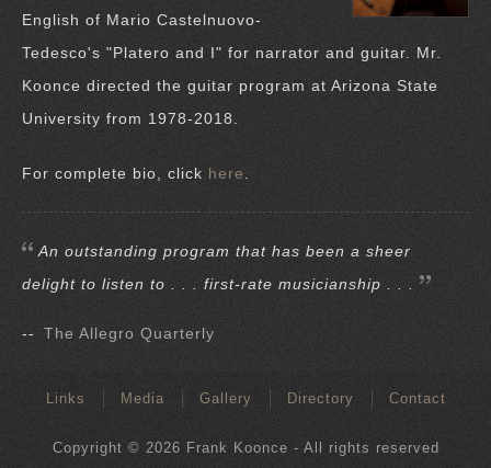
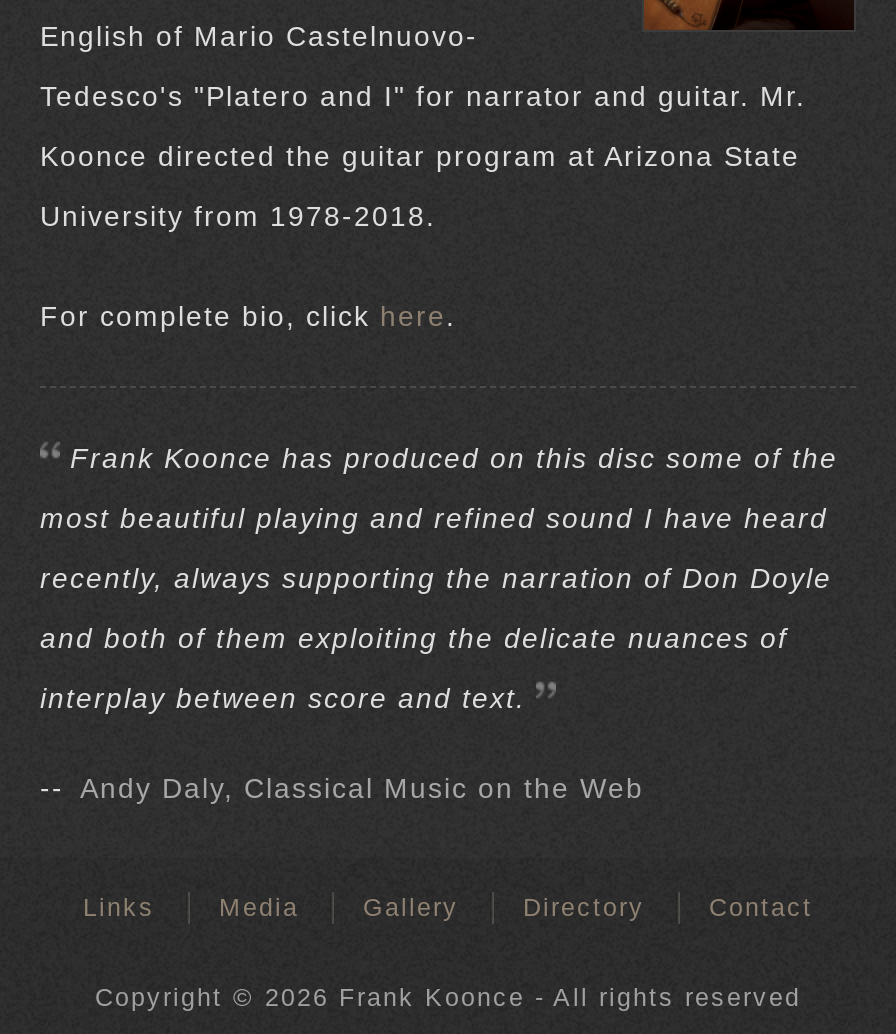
[22,242,414,342] An outstanding program that has been a sheer | delight to listen to . . . first-rate musicianship . . . | -- The Allegro Quarterly -> [40,442,838,804] Frank Koonce has produced on this disc some of the | most beautiful playing and refined sound I have heard | recently, always supporting the narration of Don Doyle | and both of them exploiting the delicate nuances of | interplay between score and text. | -- Andy Daly, Classical Music on the Web

